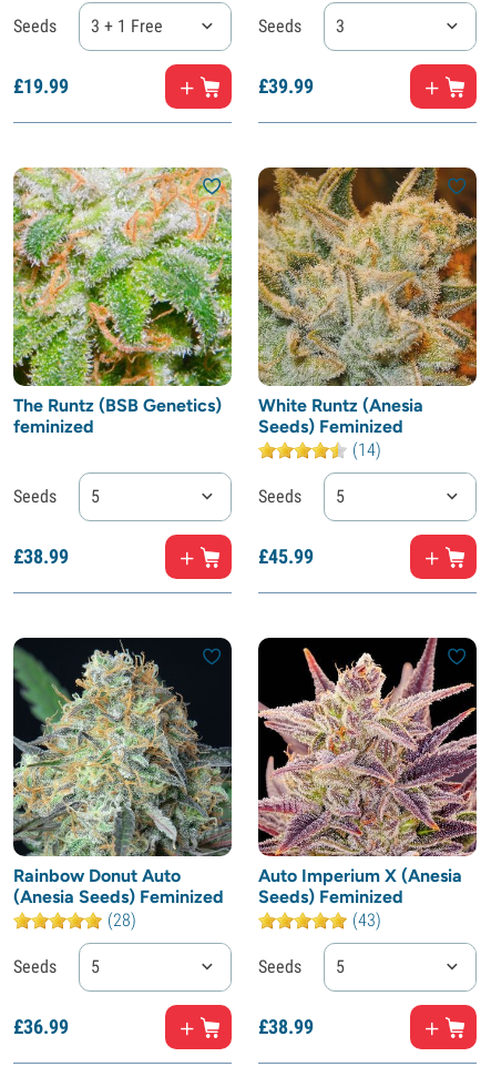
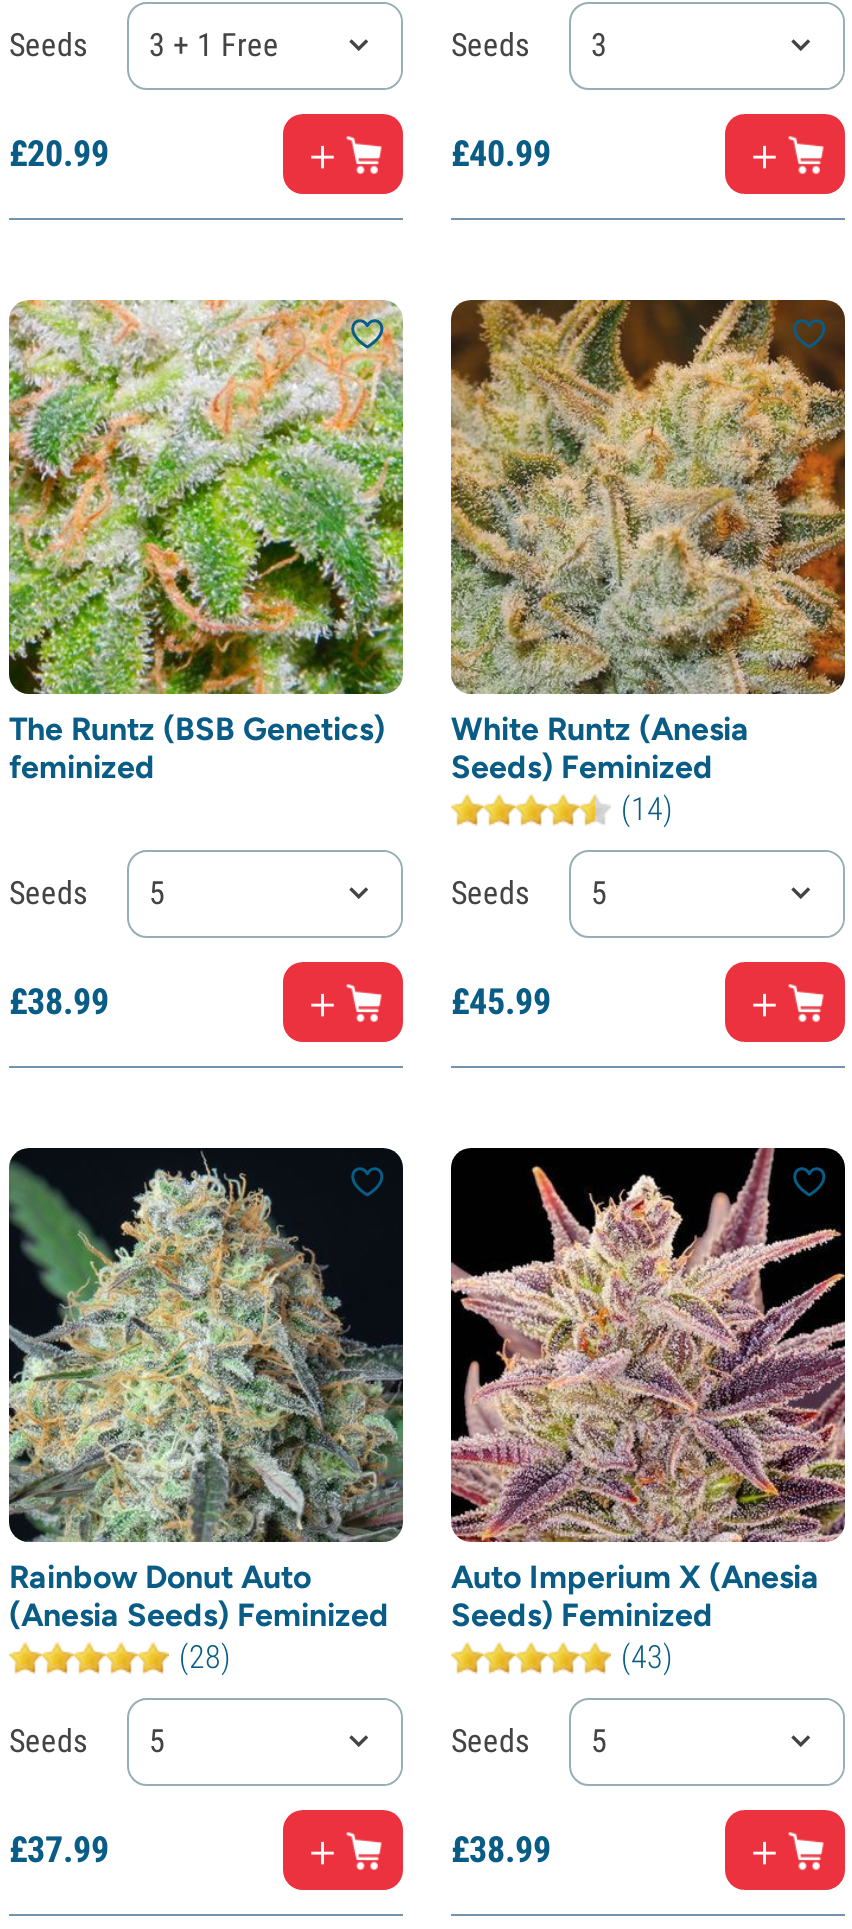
[13,74,69,98] £19.99 -> [9,132,109,174] £20.99
[258,74,314,98] £39.99 -> [451,132,551,174] £40.99
[13,1015,69,1038] £36.99 -> [9,1828,109,1870] £37.99

